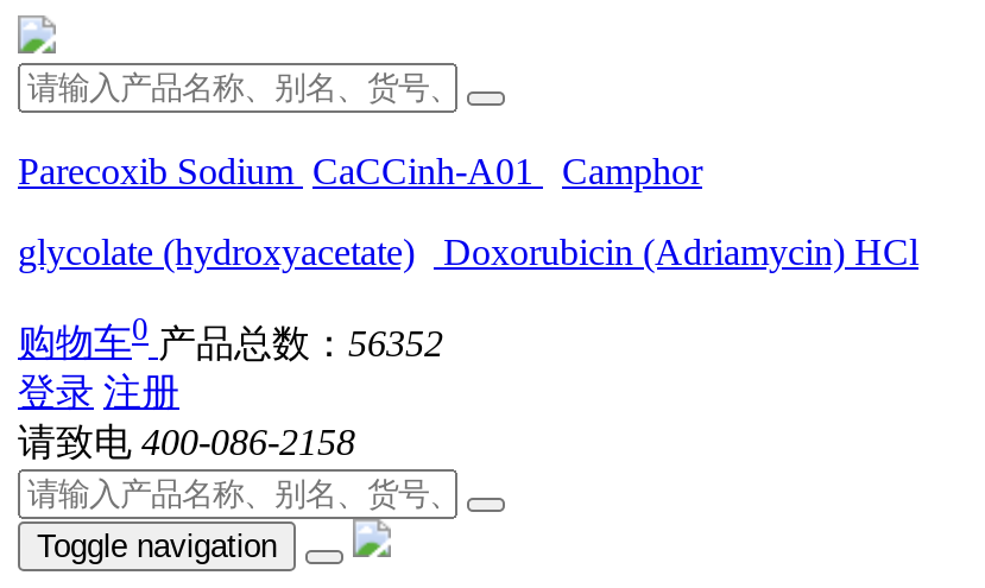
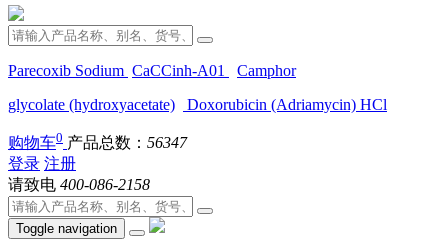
[18,312,443,363] 购物车0 产品总数：56352 -> [8,130,187,151] 购物车0 产品总数：56347

